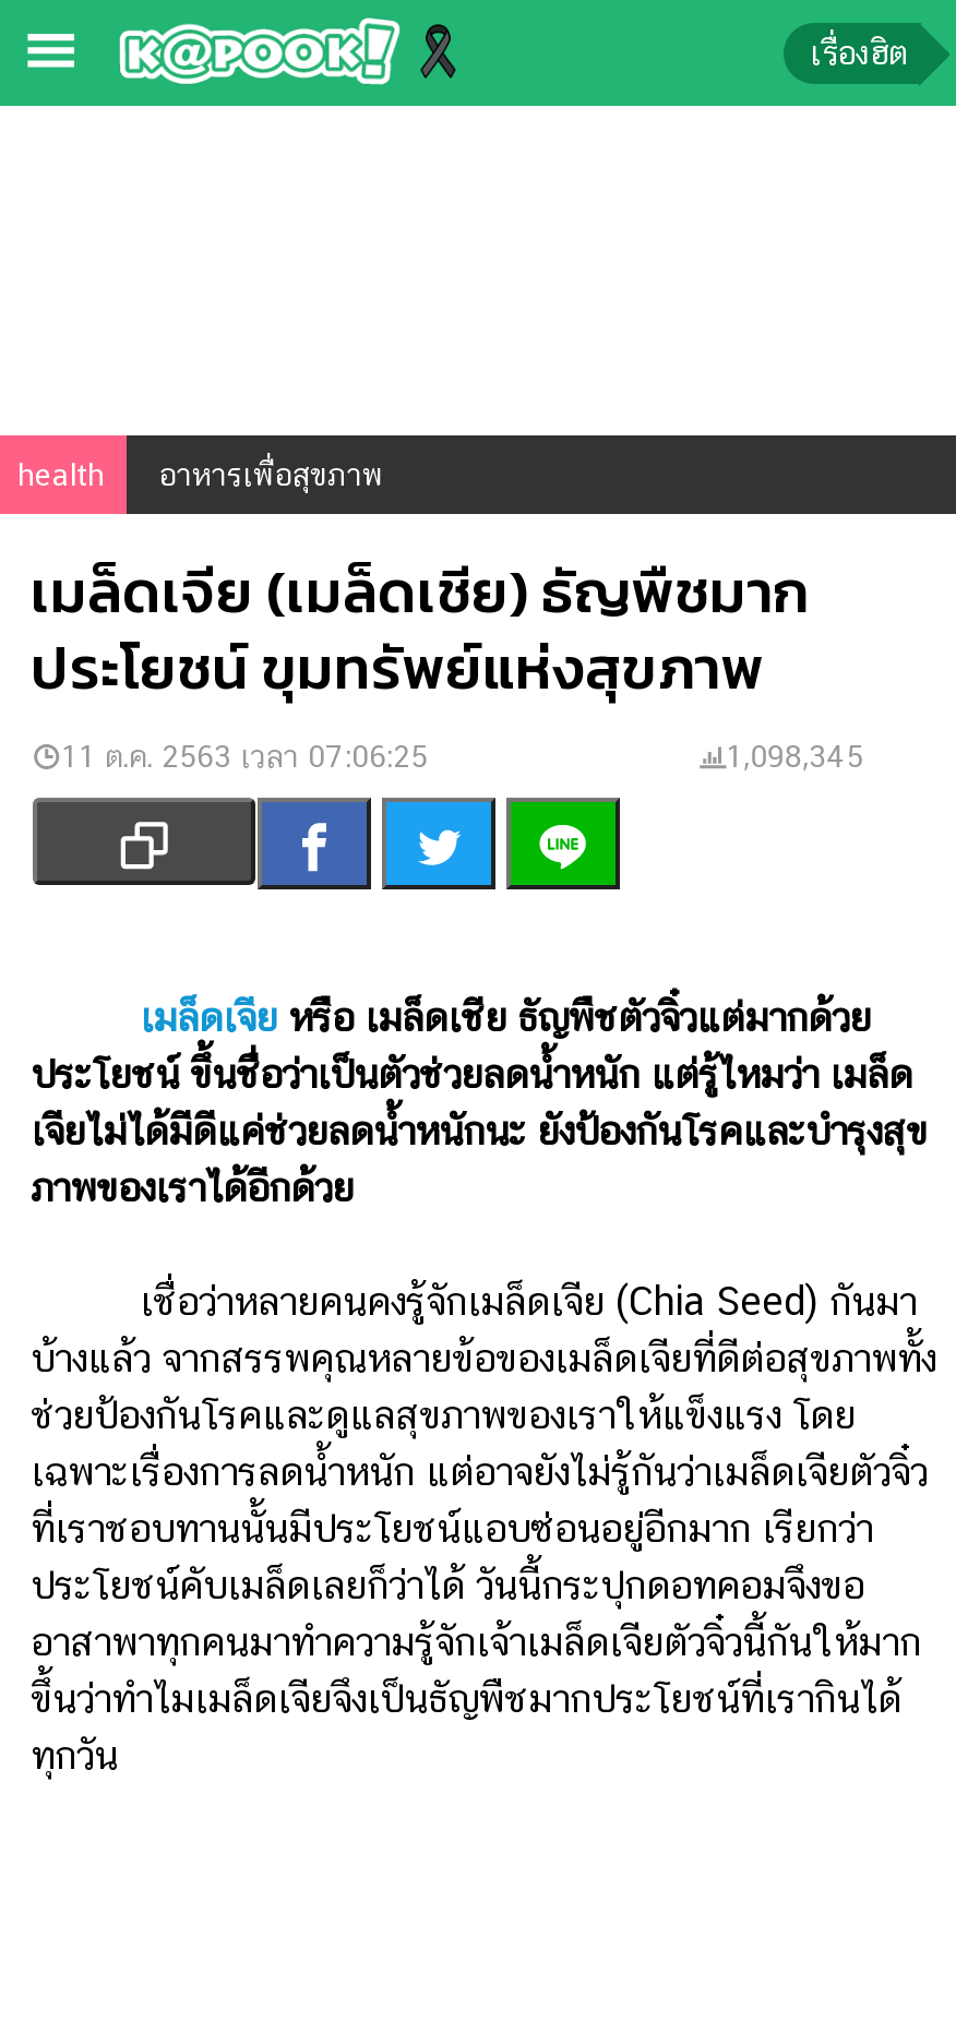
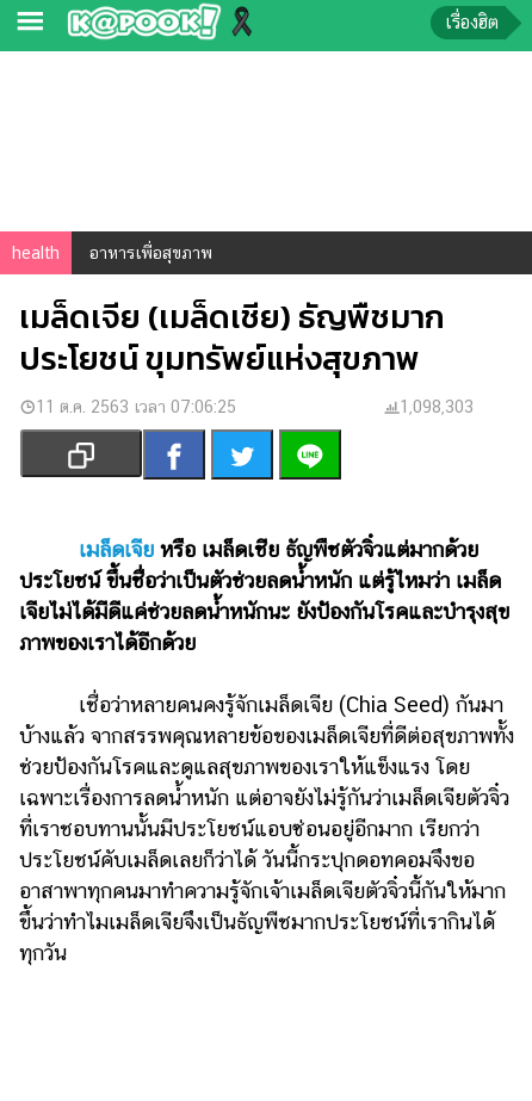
[726,739,864,774] 1,098,345 -> [400,397,474,416] 1,098,303

